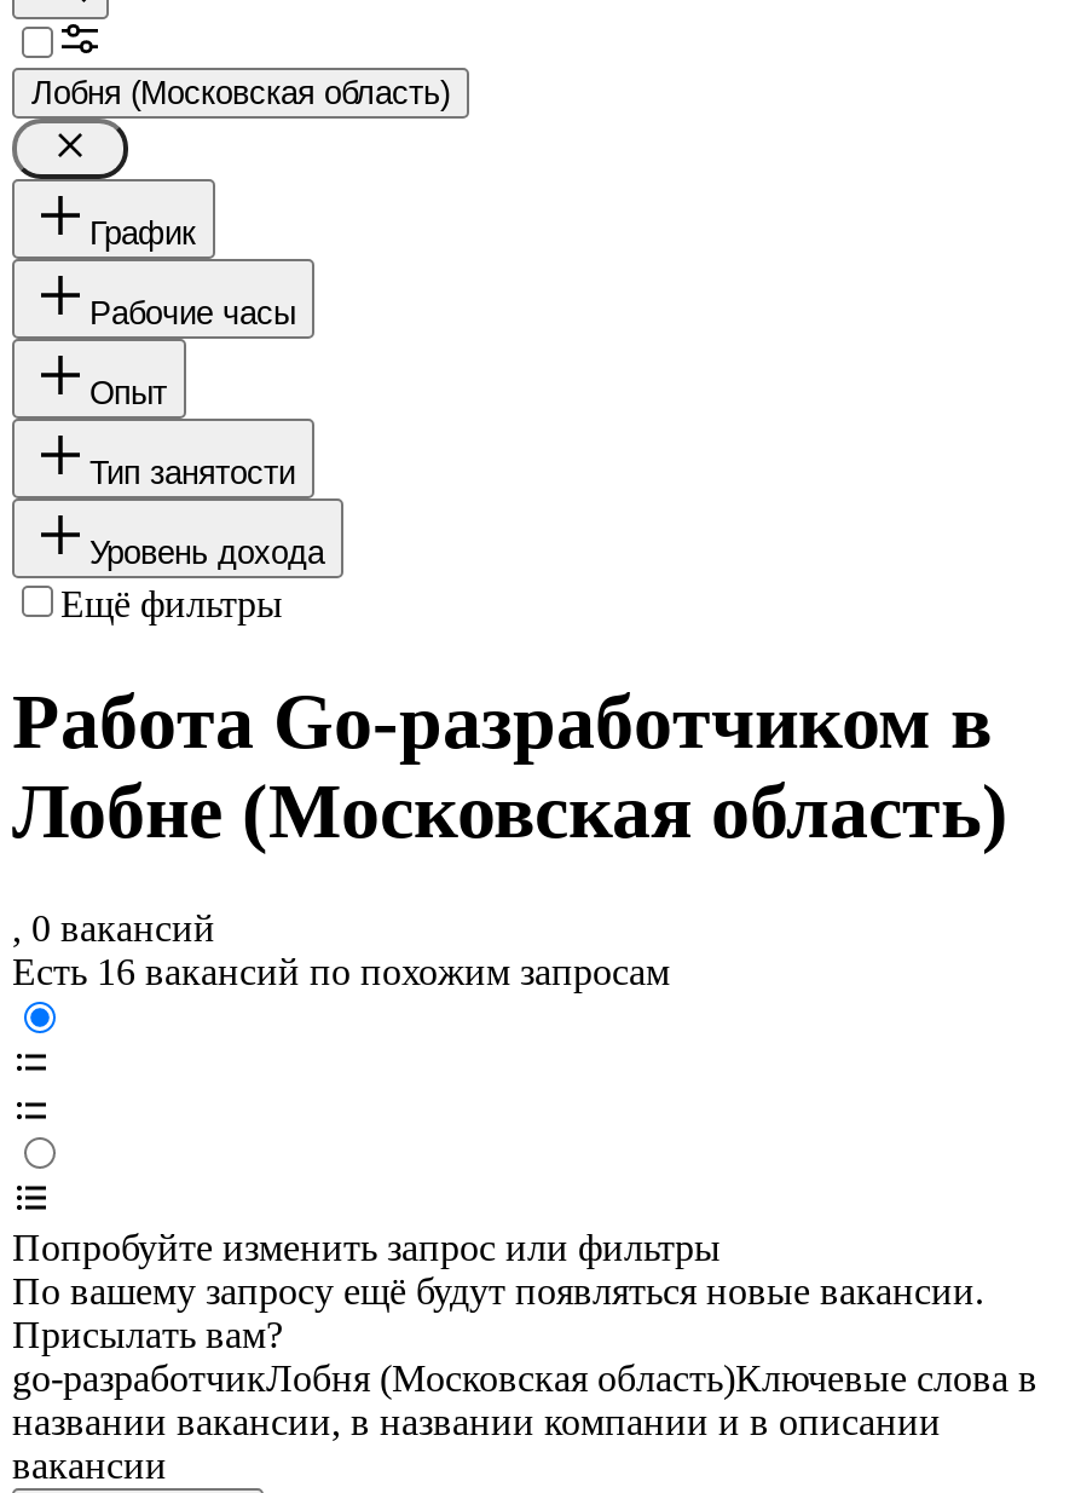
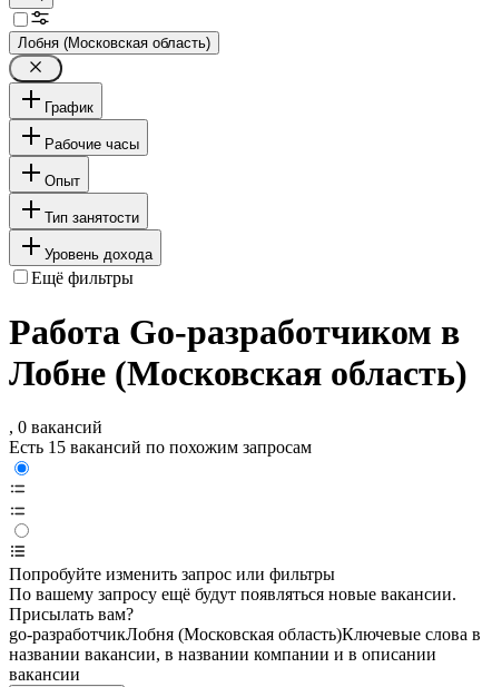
[12,952,670,993] Есть 16 вакансий по похожим запросам -> [9,438,312,457] Есть 15 вакансий по похожим запросам

